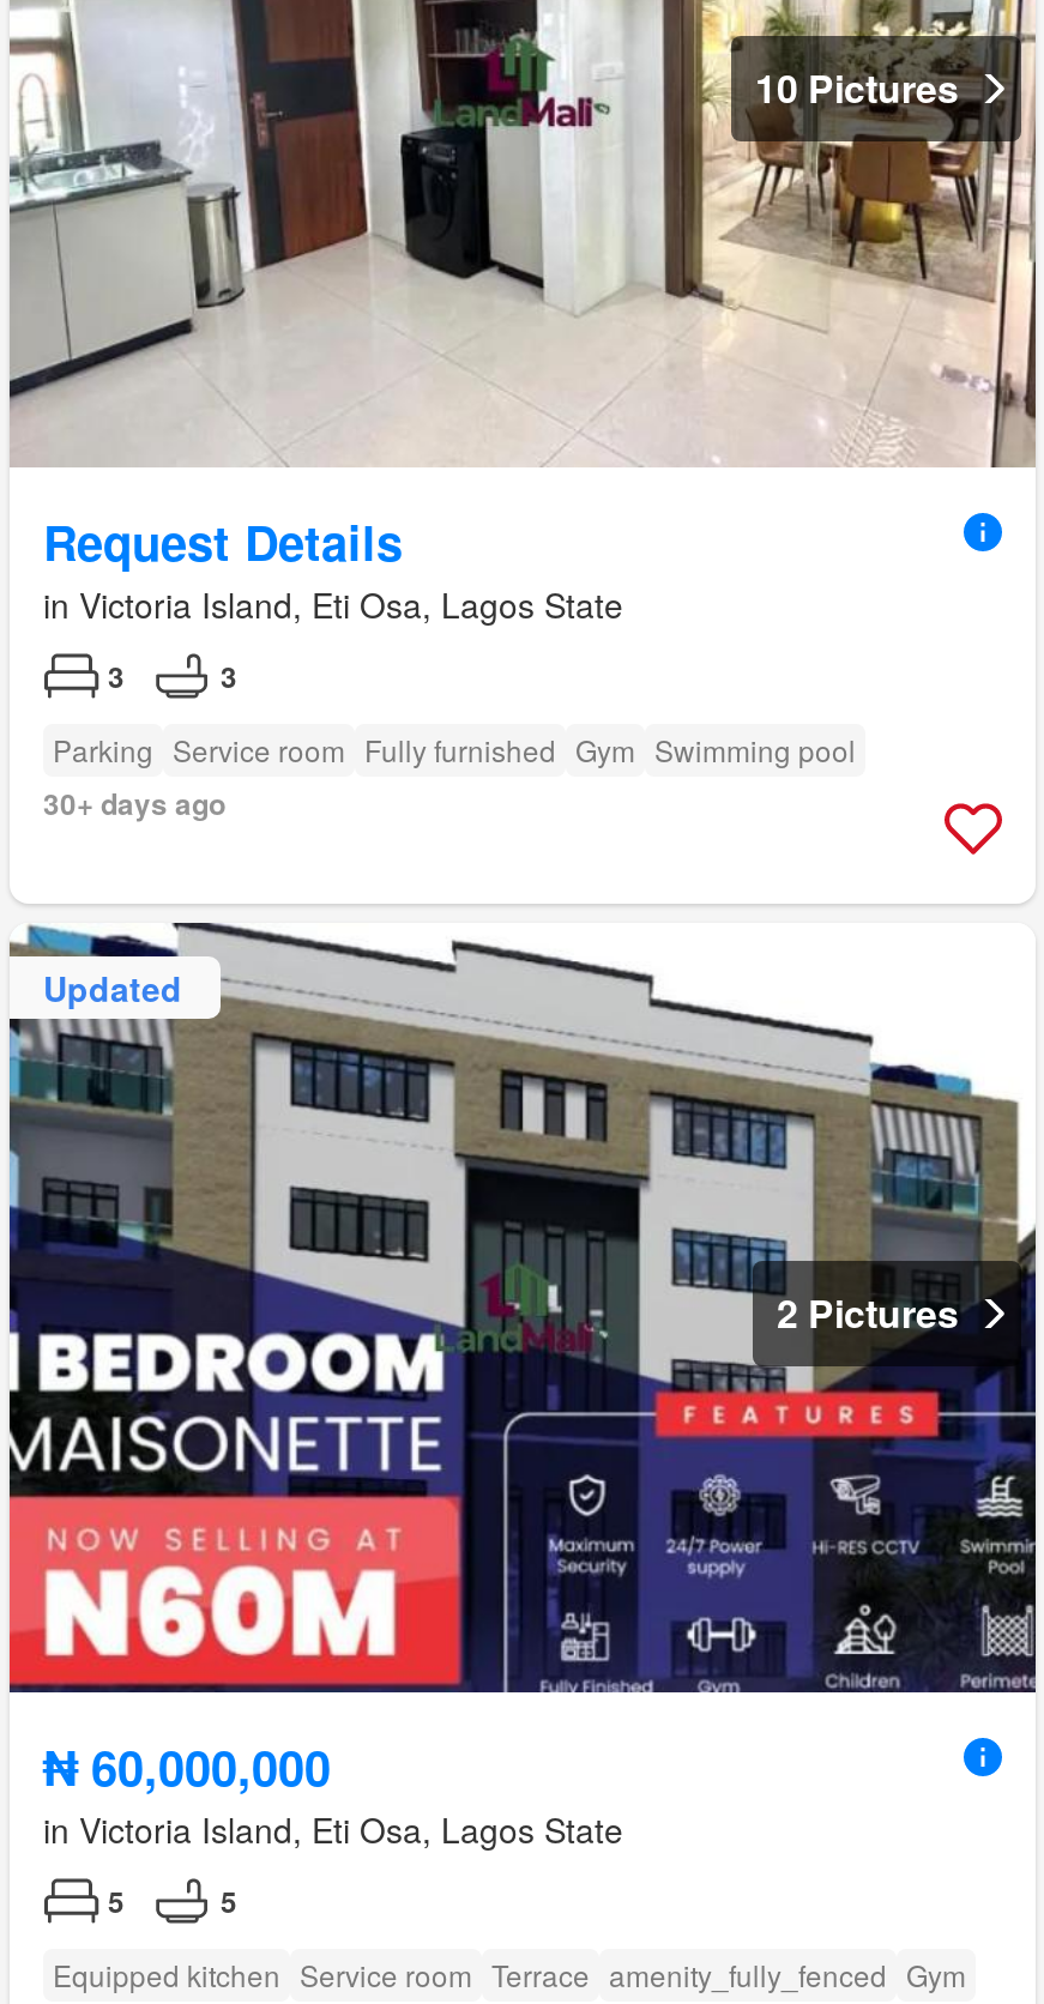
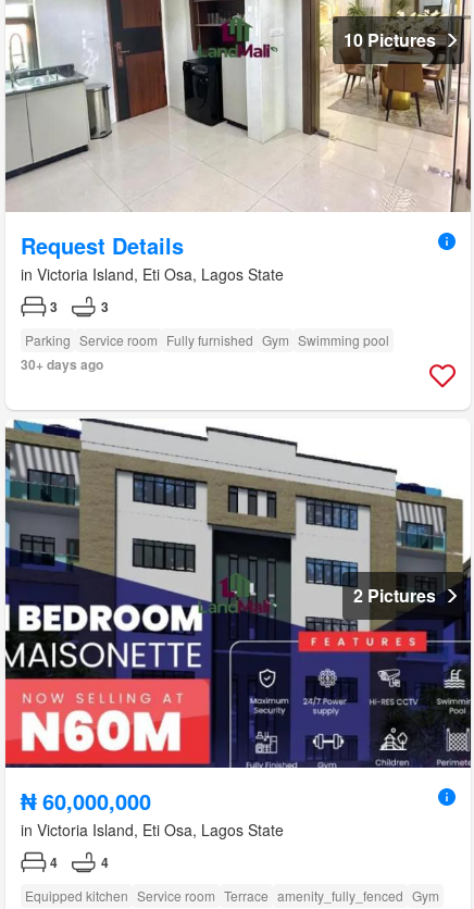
[43,963,182,1011] Updated -> none
[108,1880,125,1923] 5 -> [50,853,58,872] 4
[221,1880,237,1923] 5 -> [101,853,109,872] 4

